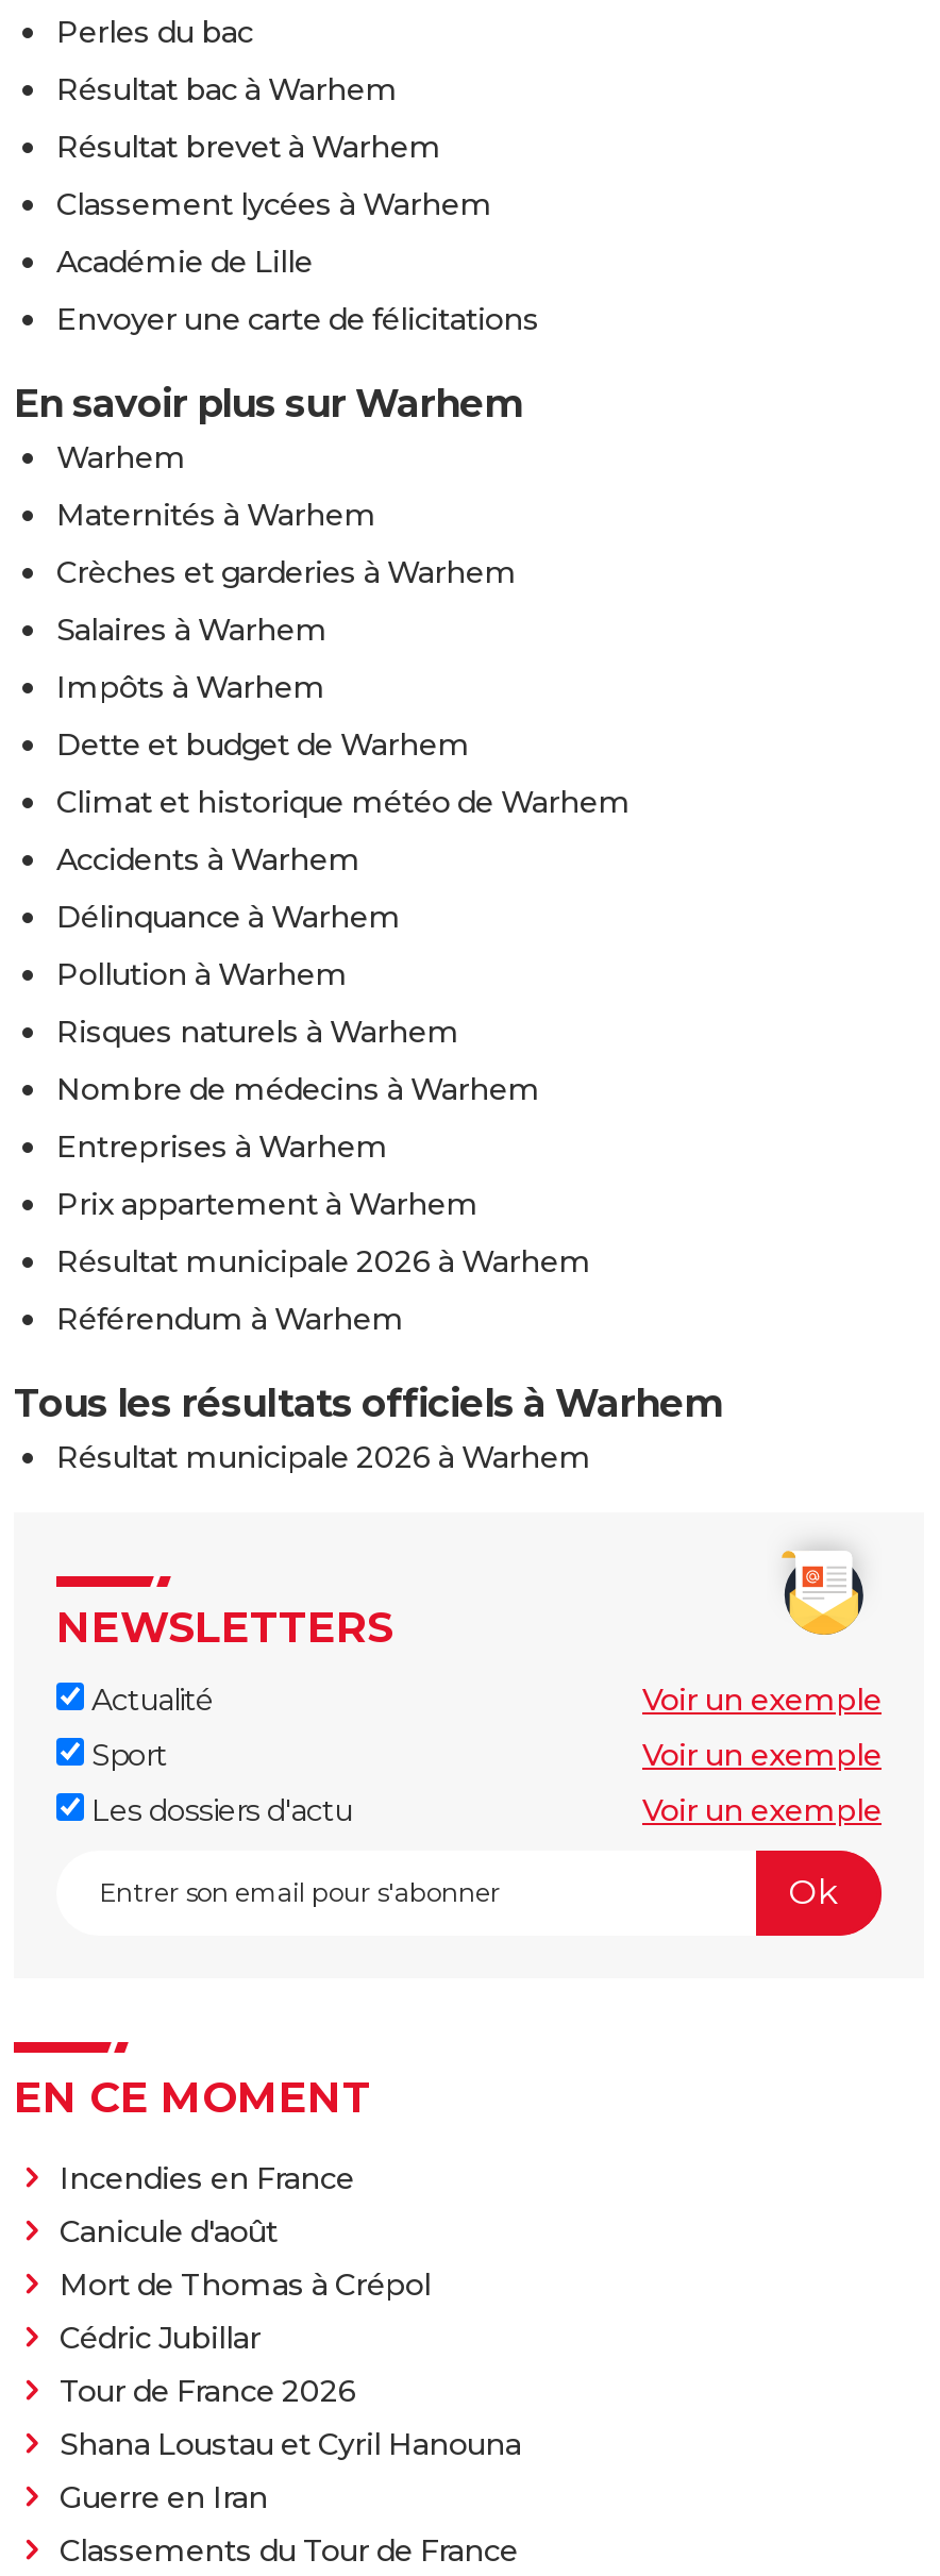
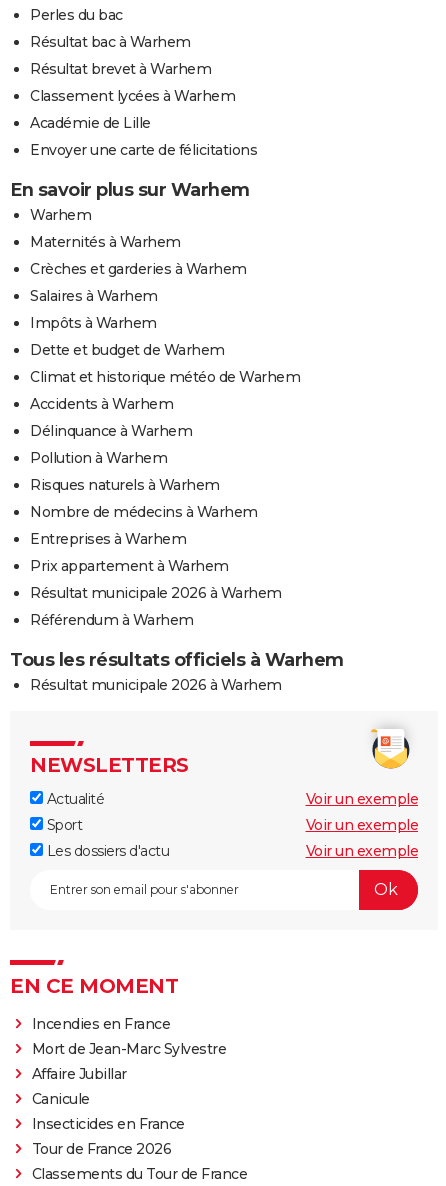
[60,2211,431,2356] Canicule d'août | Mort de Thomas à Crépol | Cédric Jubillar -> [31,1039,226,1132] Mort de Jean-Marc Sylvestre | Affaire Jubillar | Canicule | Insecticides en France
moved [60,2371,356,2409] -> [31,1139,171,1157]: Tour de France 2026
[60,2424,521,2515] Shana Loustau et Cyril Hanouna | Guerre en Iran -> none

